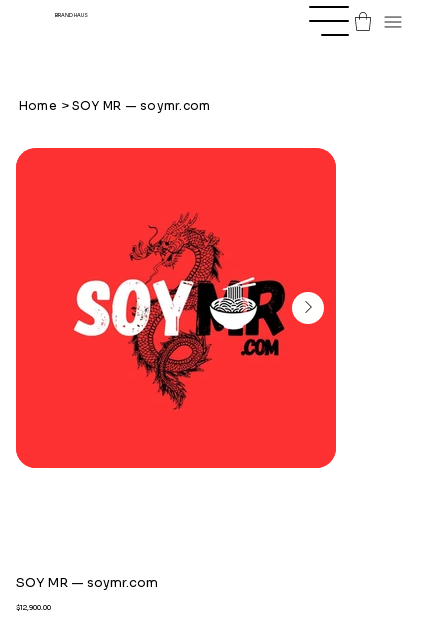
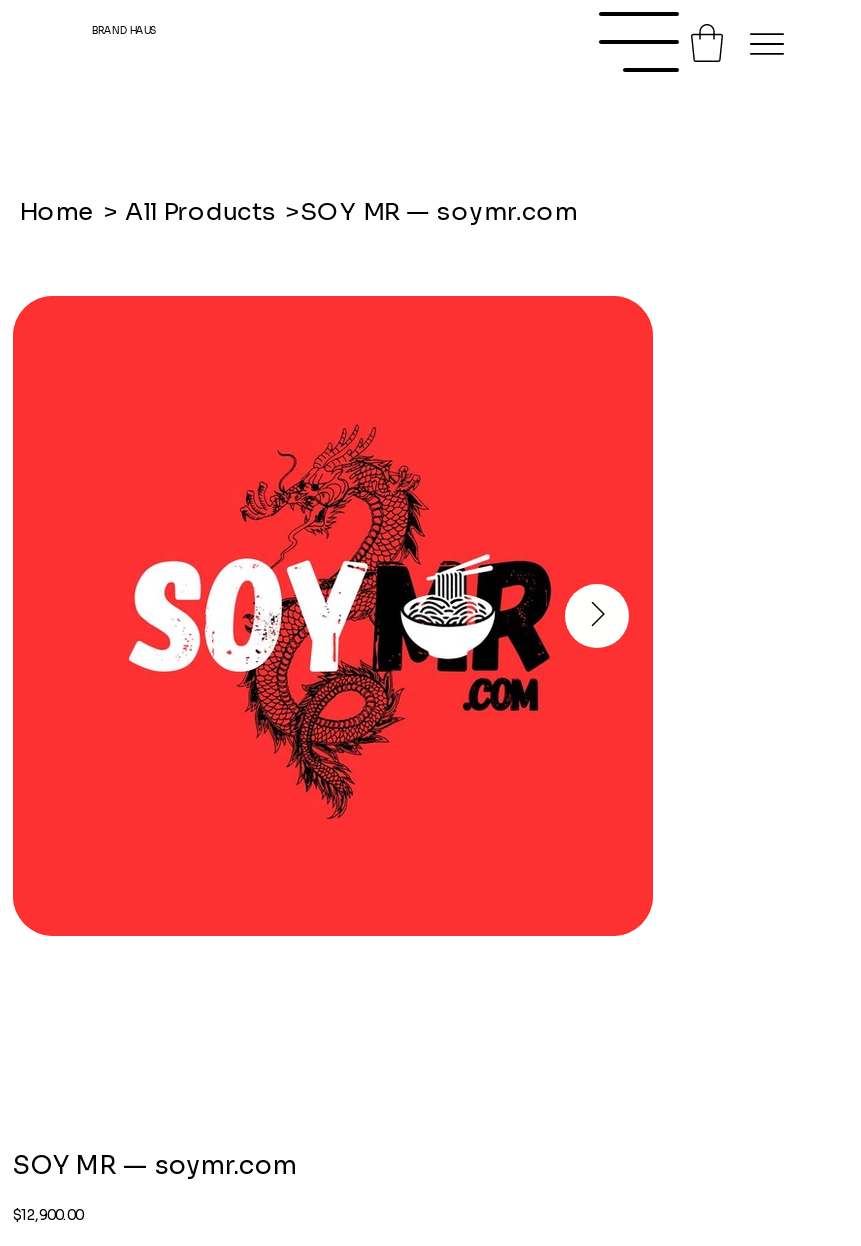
[19,98,210,113] Home > SOY MR — soymr.com -> [19,197,577,227] Home > All Products >SOY MR — soymr.com

